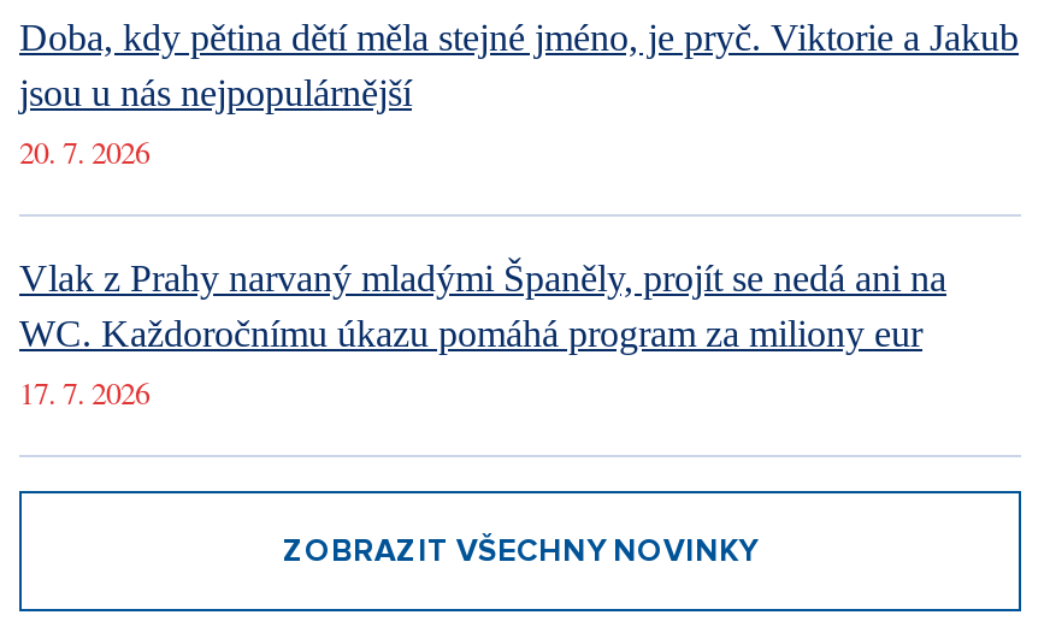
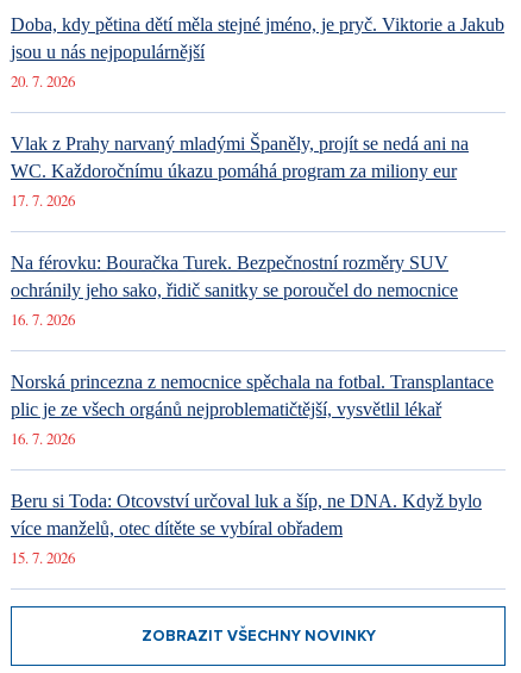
none -> [11,253,494,568] Na férovku: Bouračka Turek. Bezpečnostní rozměry SUV | ochránily jeho sako, řidič sanitky se poroučel do nemocnice | 16. 7. 2026 | Norská princezna z nemocnice spěchala na fotbal. Transplantace | plic je ze všech orgánů nejproblematičtější, vysvětlil lékař | 16. 7. 2026 | Beru si Toda: Otcovství určoval luk a šíp, ne DNA. Když bylo | více manželů, otec dítěte se vybíral obřadem | 15. 7. 2026

